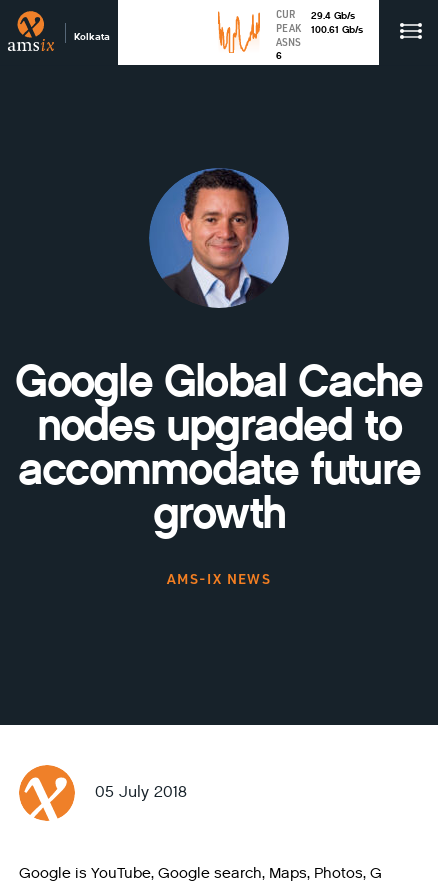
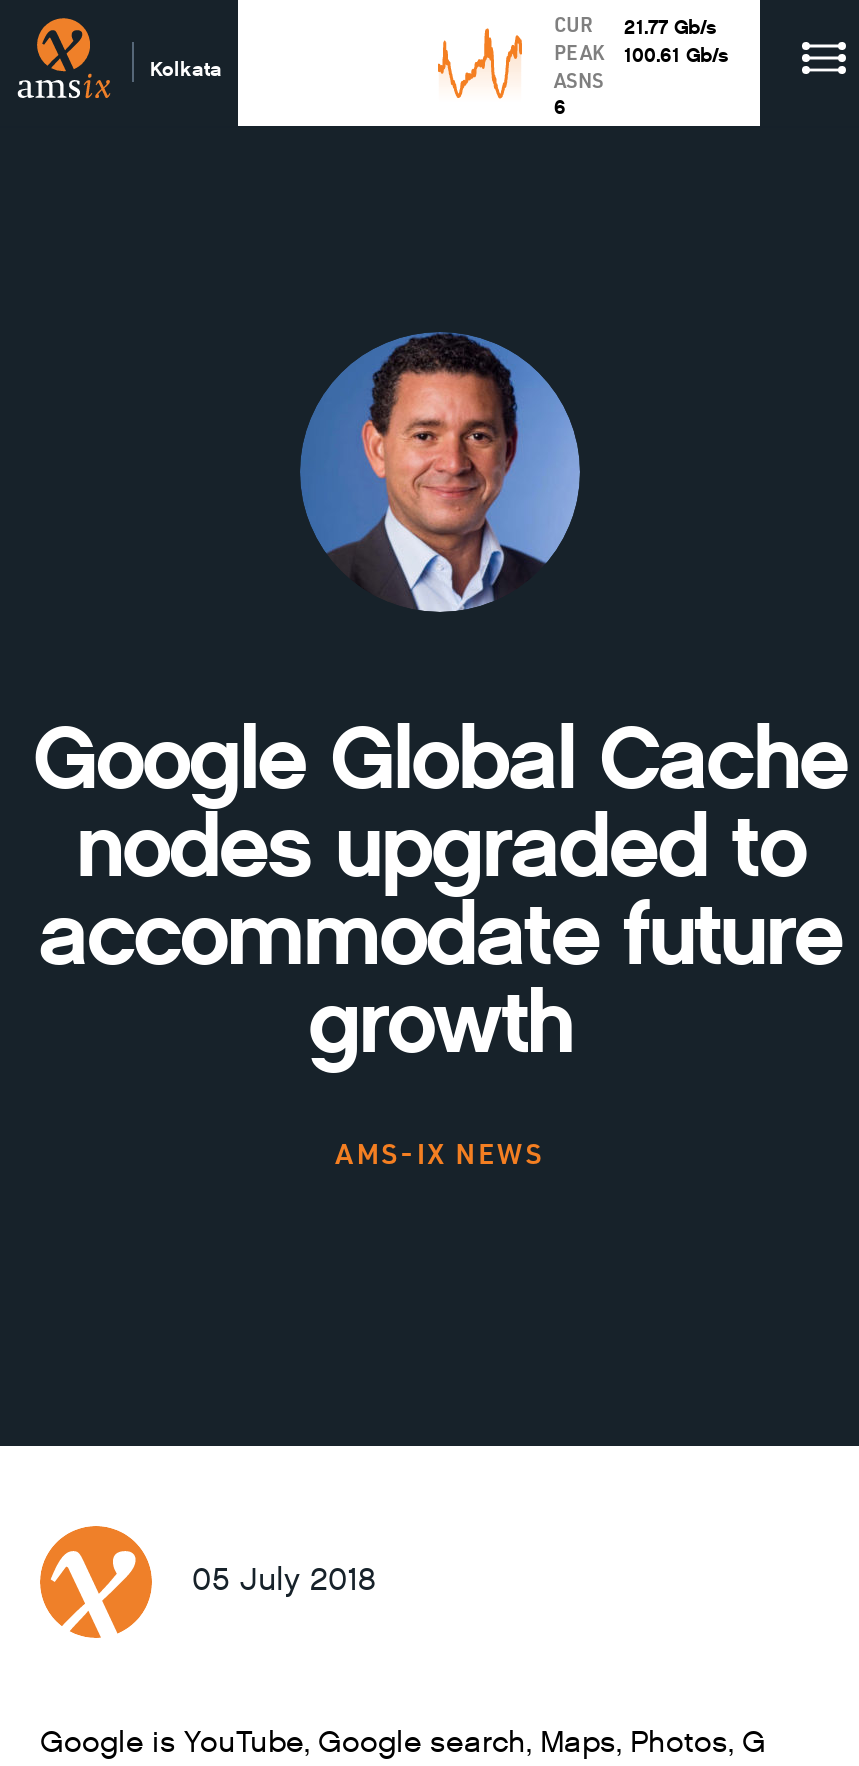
[217,7,355,54] [image] | CUR 29.4 Gb/s -> [438,10,716,102] [image] | CUR 21.77 Gb/s

